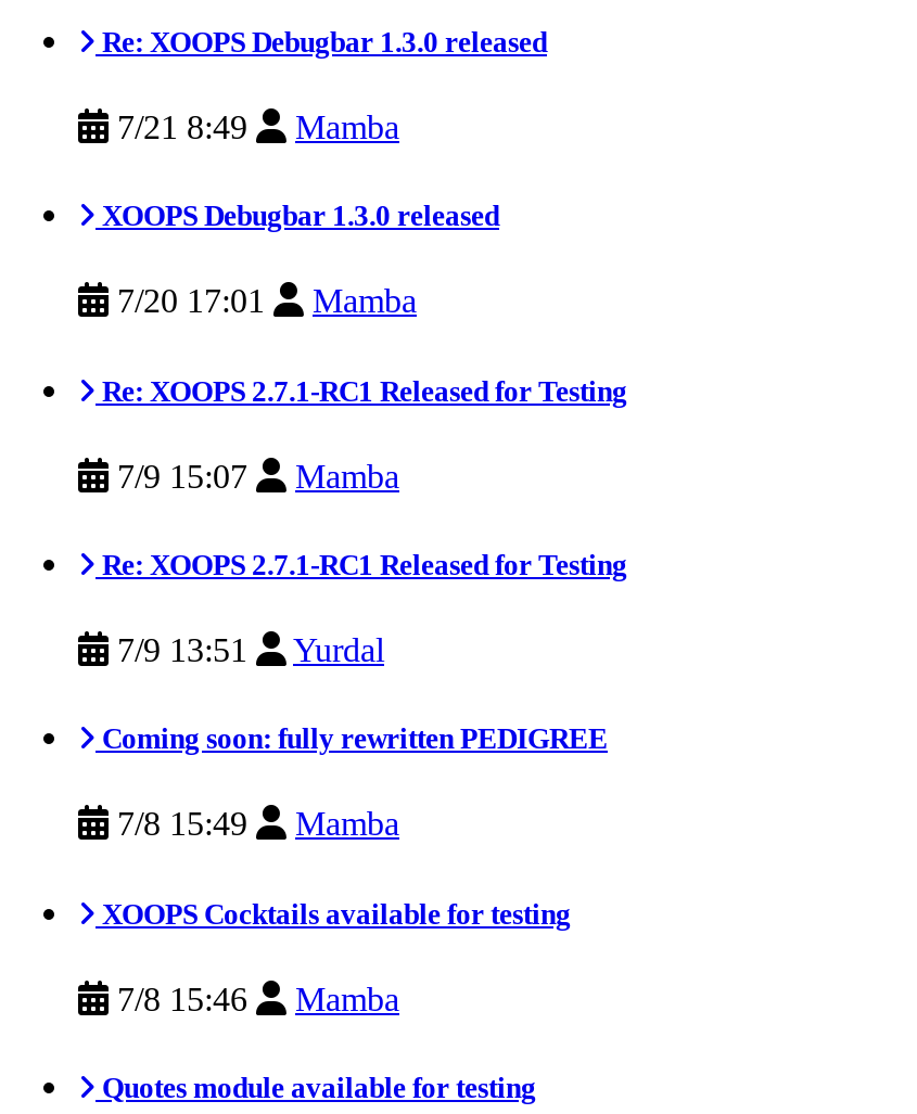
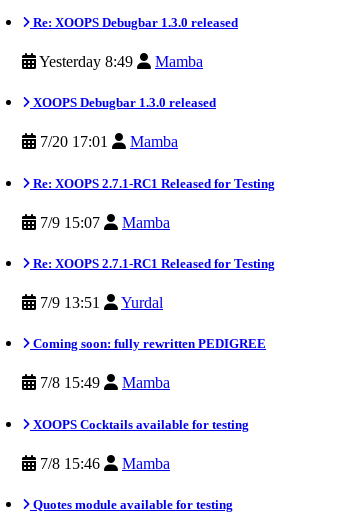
[109,108,399,145] 7/21 8:49 Mamba -> [36,53,203,70] Yesterday 8:49 Mamba

